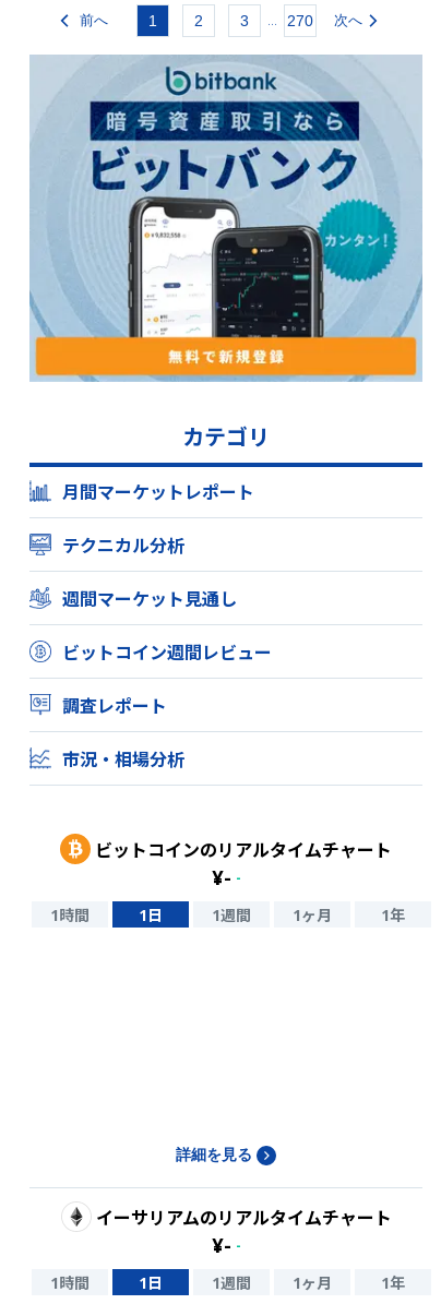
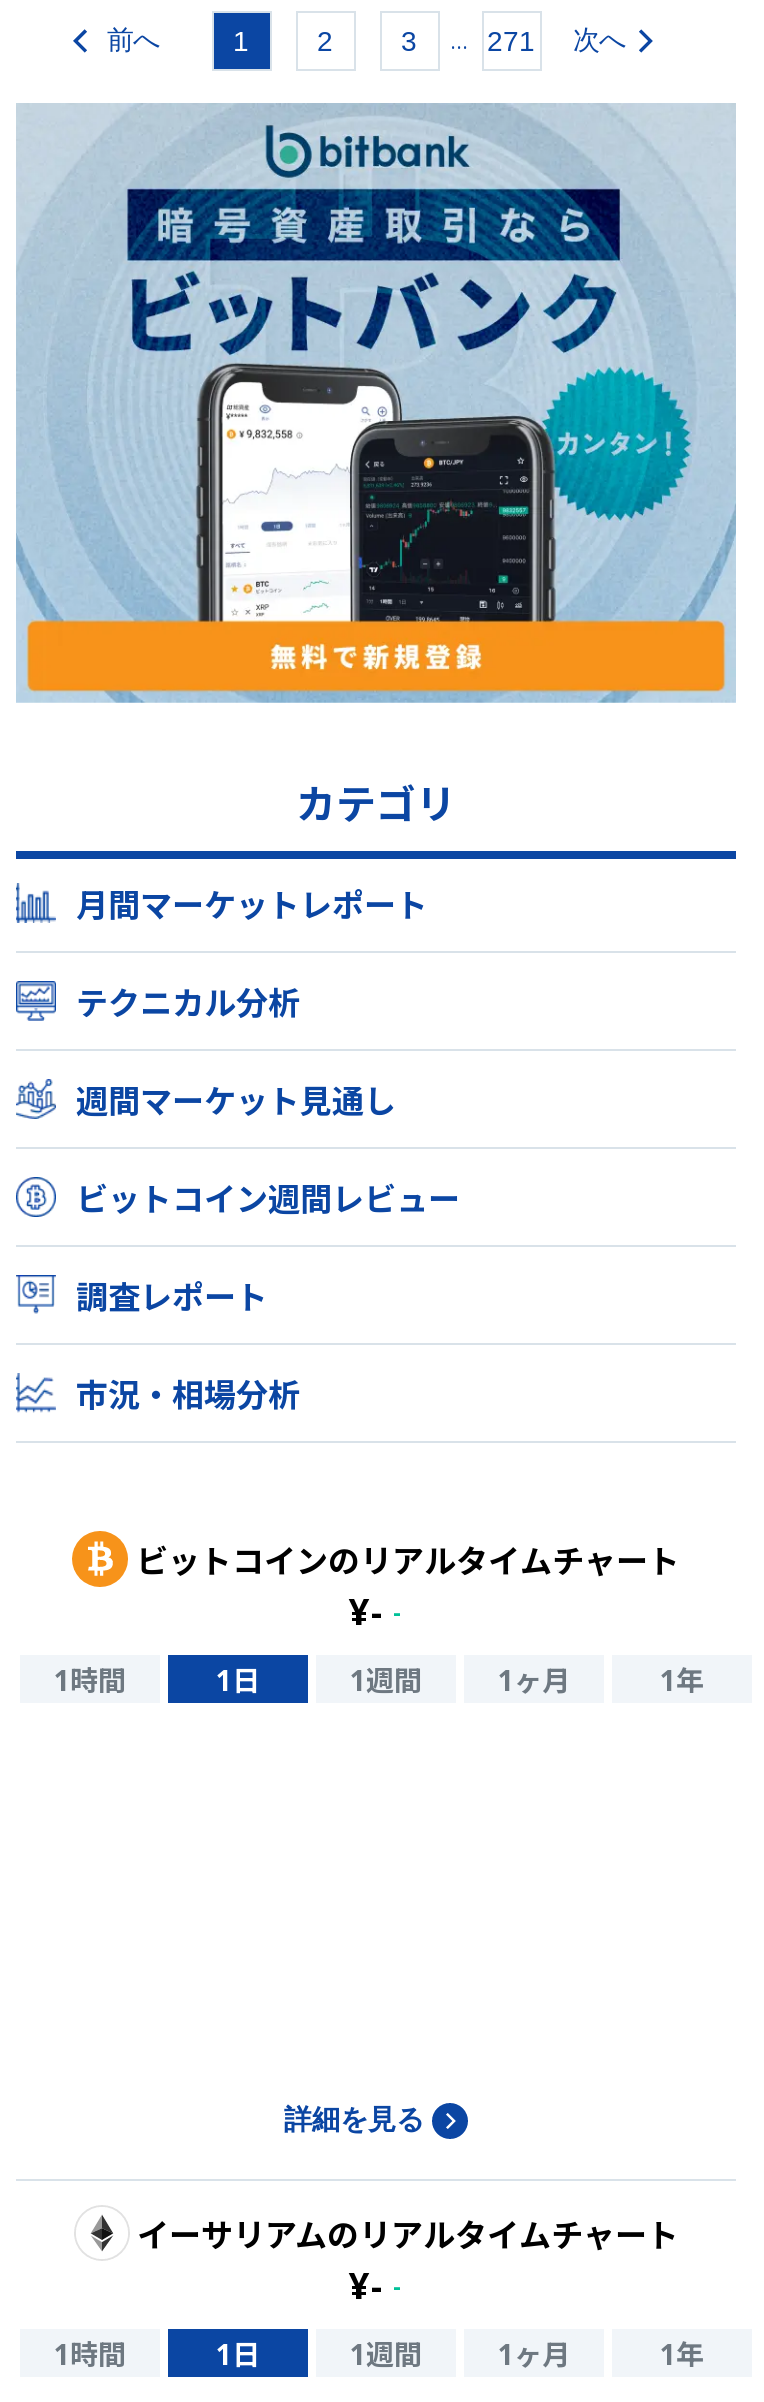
[287,12,313,29] 270 -> [487,25,535,57] 271

